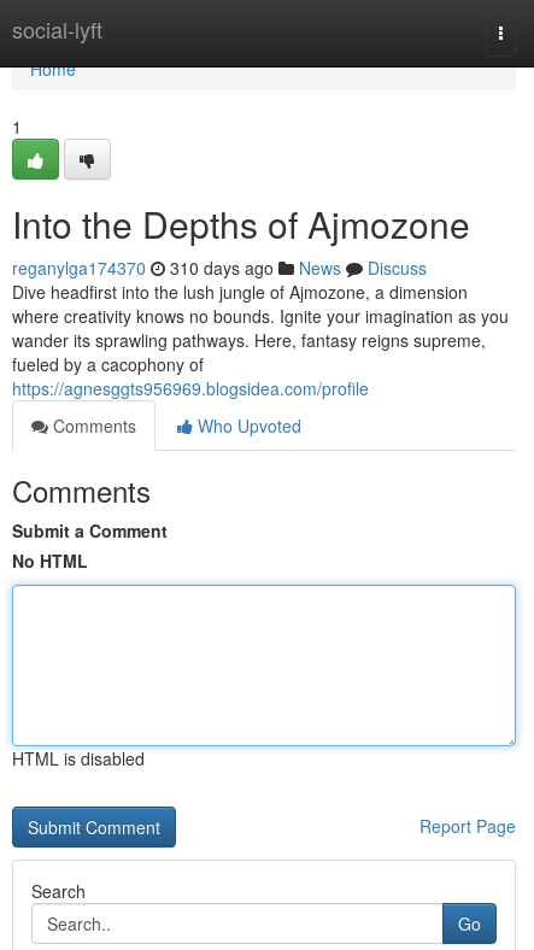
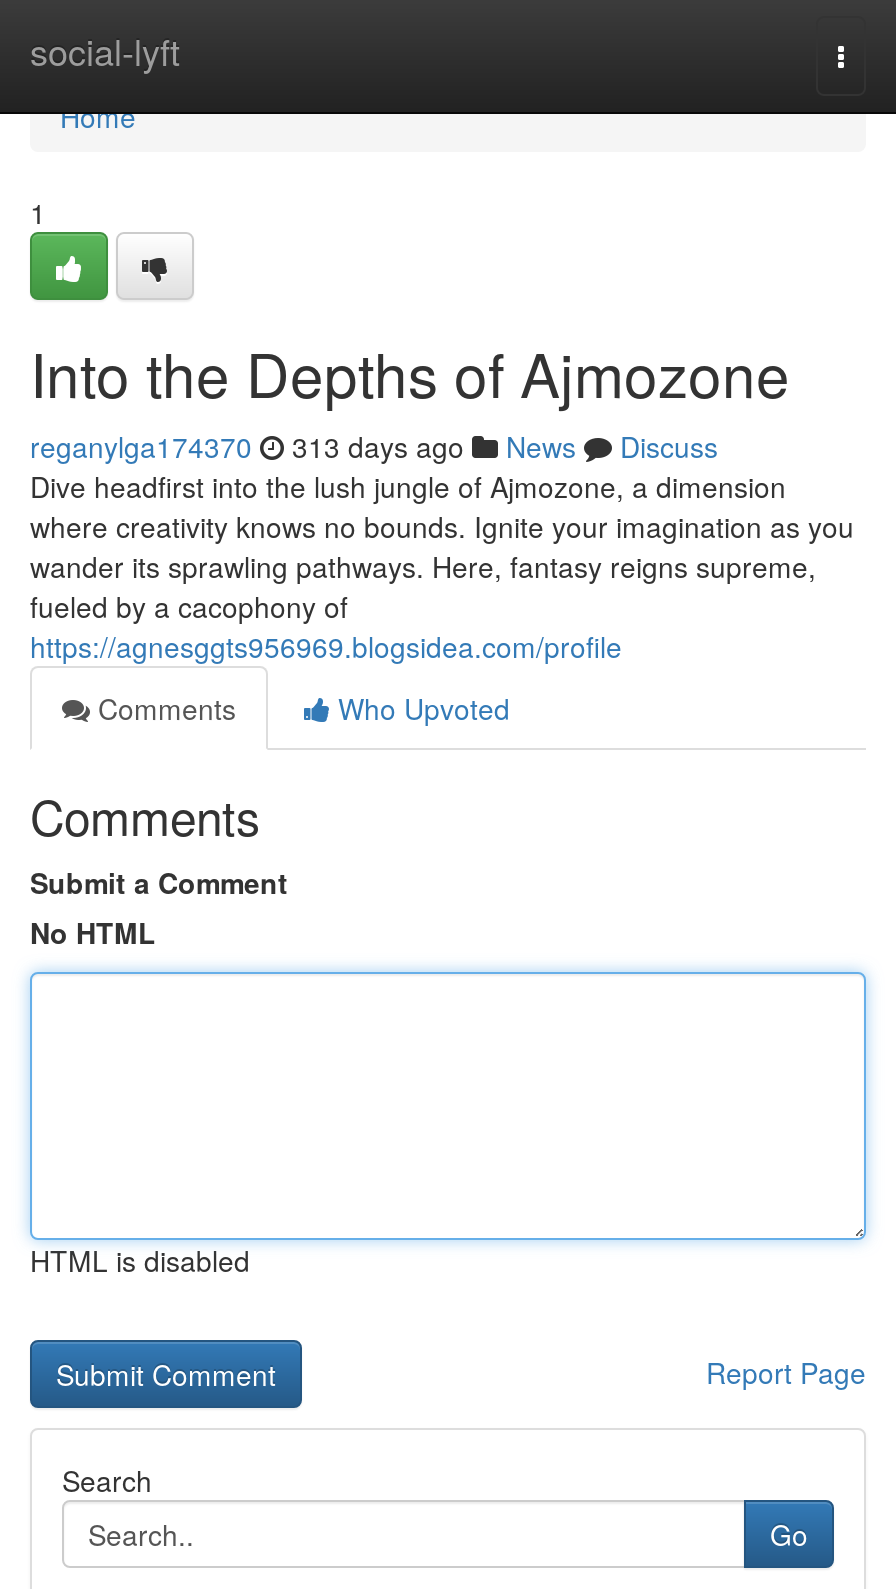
[12,256,427,280] reganylga174370 310 days ago News Discuss -> [30,426,718,466] reganylga174370 313 days ago News Discuss

